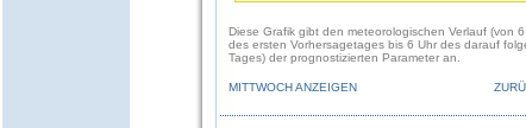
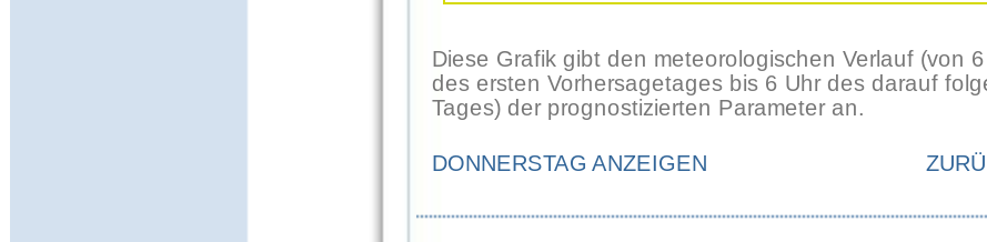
[228,81,357,94] MITTWOCH ANZEIGEN -> [432,151,707,175] DONNERSTAG ANZEIGEN

